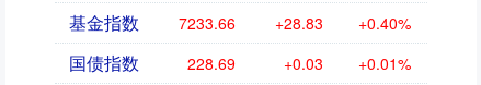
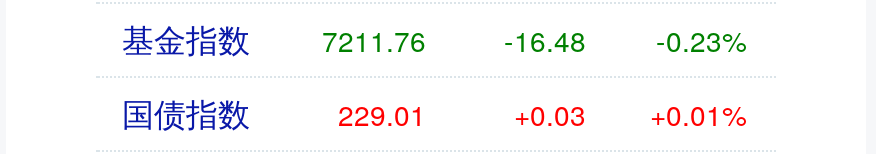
[179,12,236,34] 7233.66 -> [322,21,426,61] 7211.76
[275,12,323,34] +28.83 -> [504,21,586,61] -16.48
[358,12,411,34] +0.40% -> [656,21,746,61] -0.23%
[187,53,236,74] 228.69 -> [338,95,426,135] 229.01

